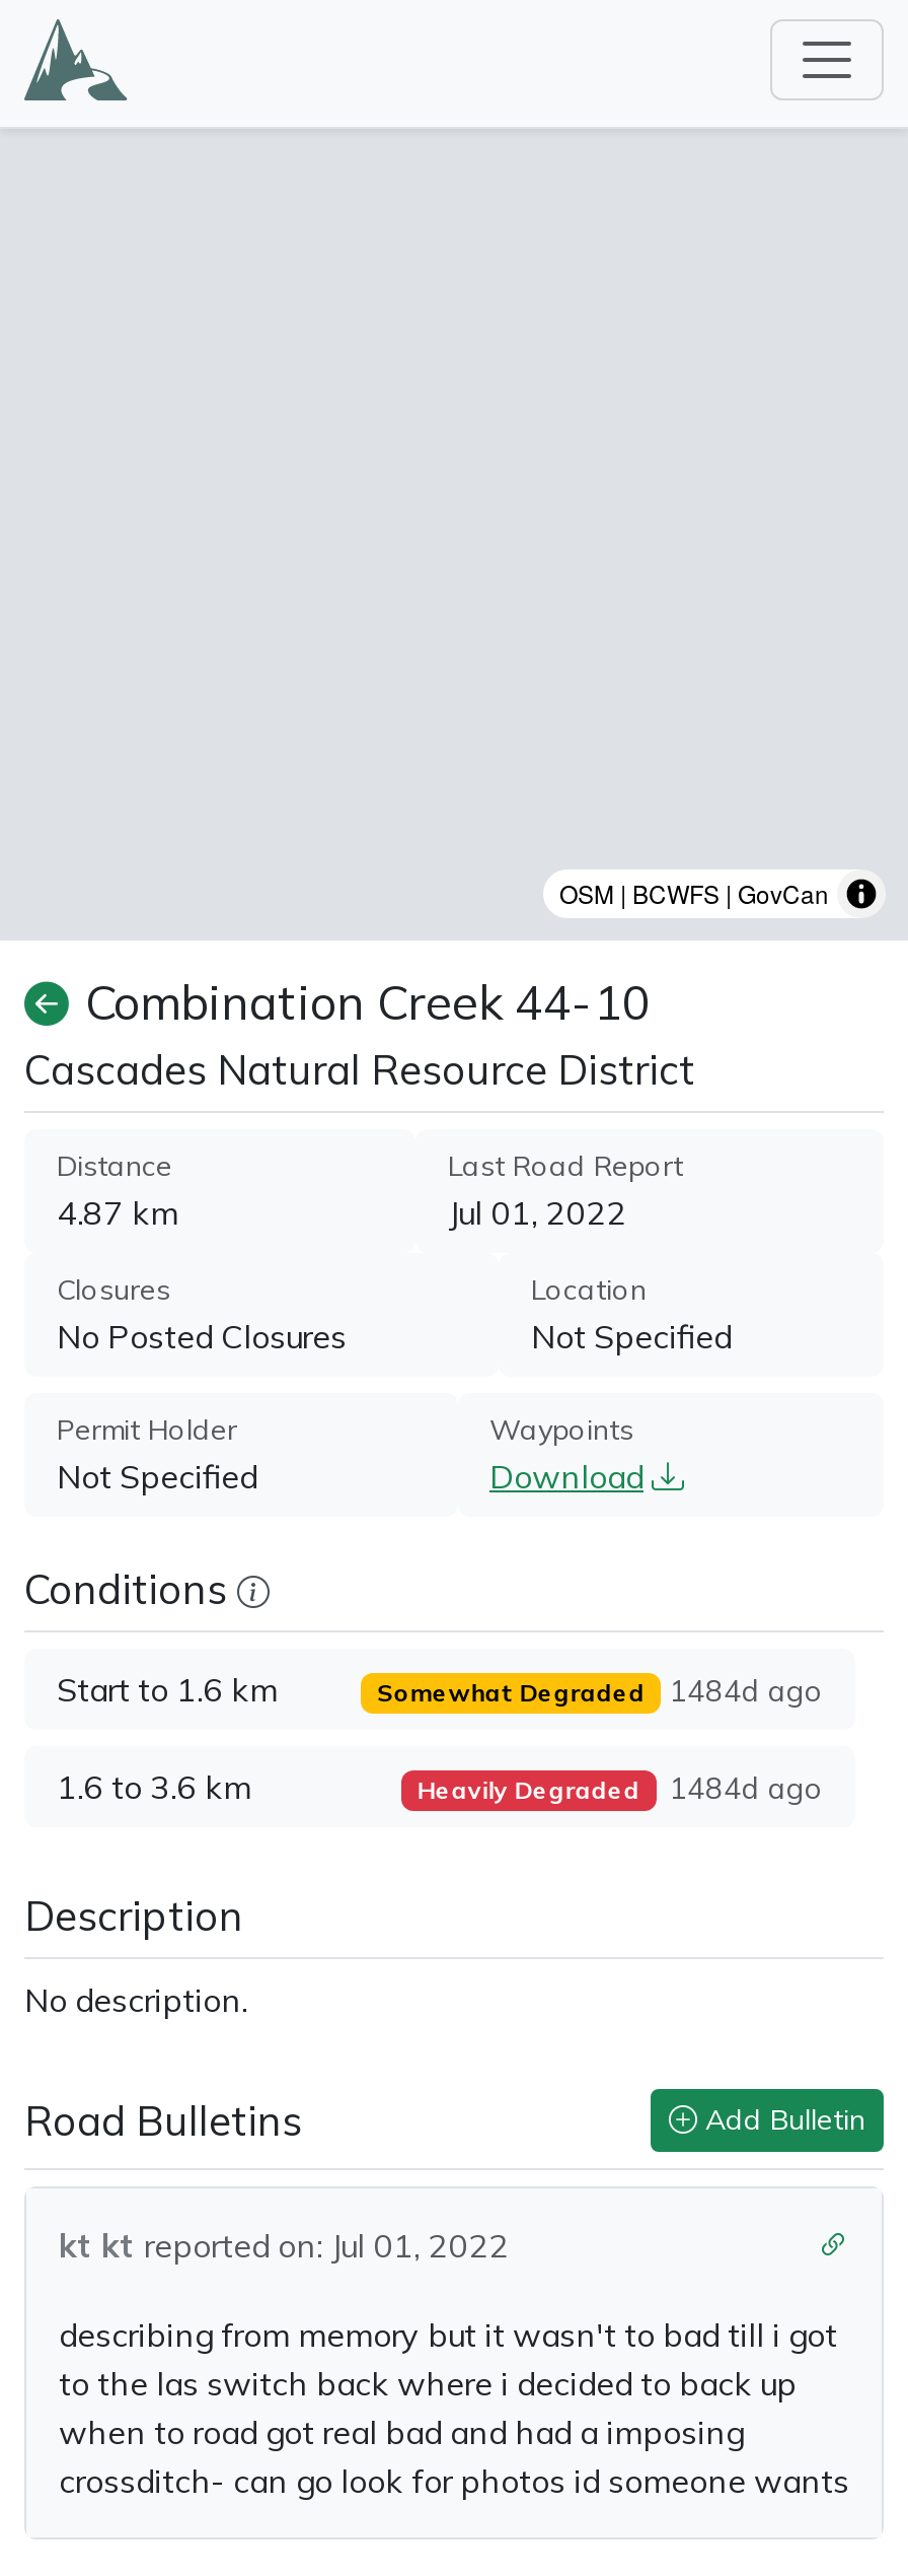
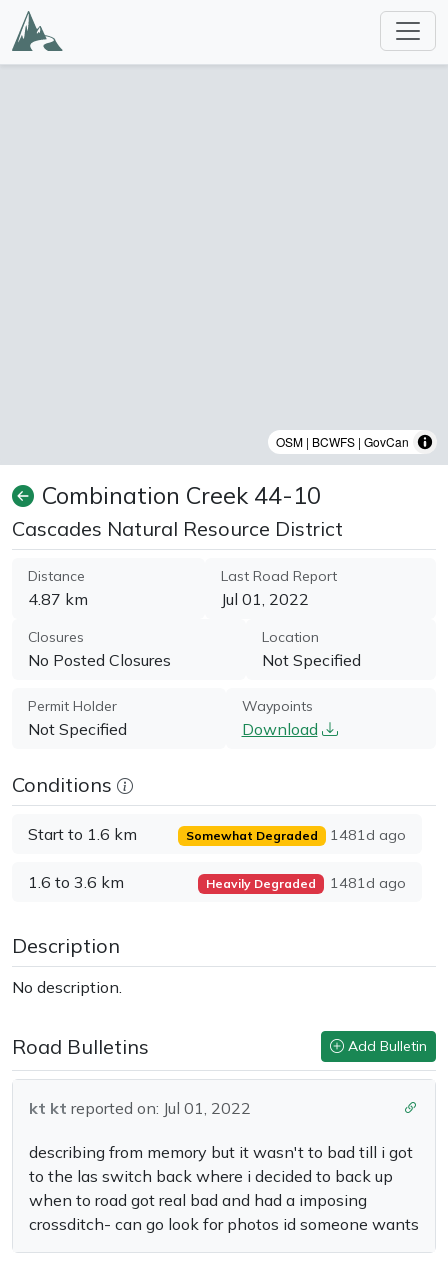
[377,1673,823,1710] Somewhat Degraded 1484d ago -> [186,826,406,844] Somewhat Degraded 1481d ago
[417,1771,823,1807] Heavily Degraded 1484d ago -> [206,874,406,892] Heavily Degraded 1481d ago

